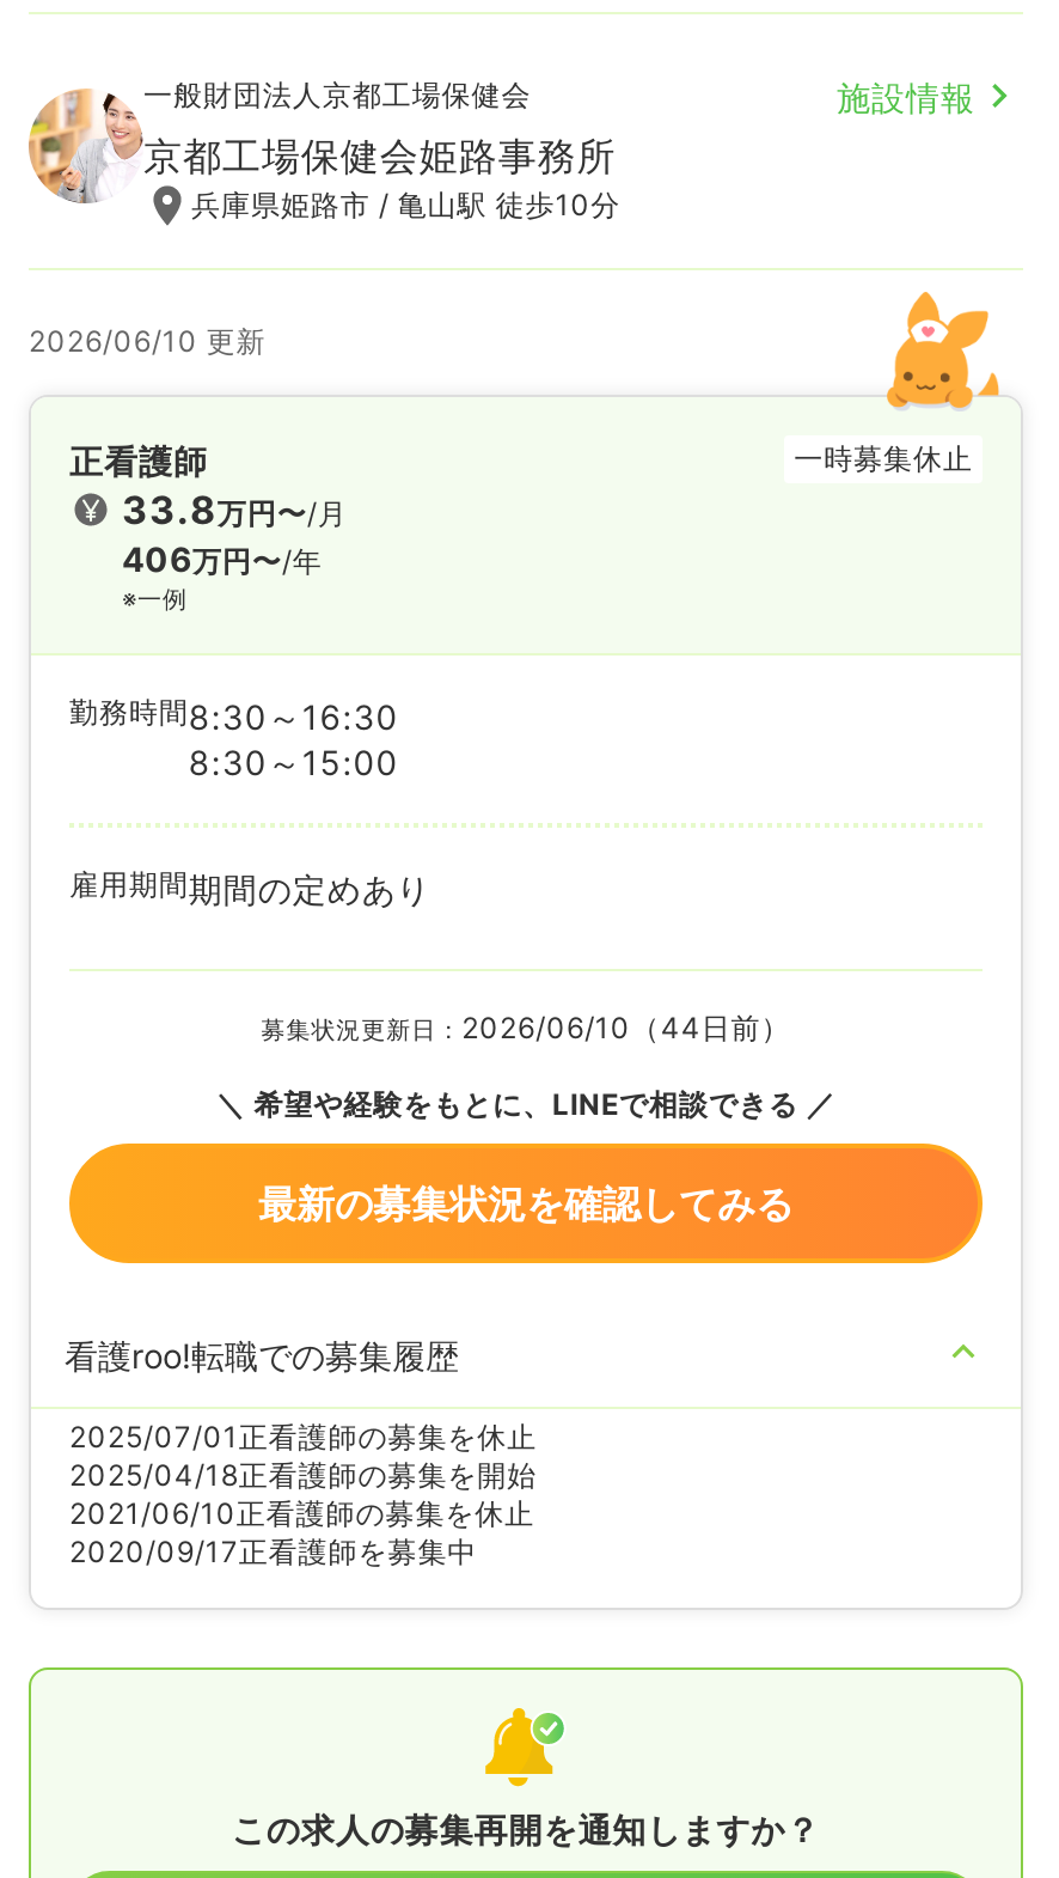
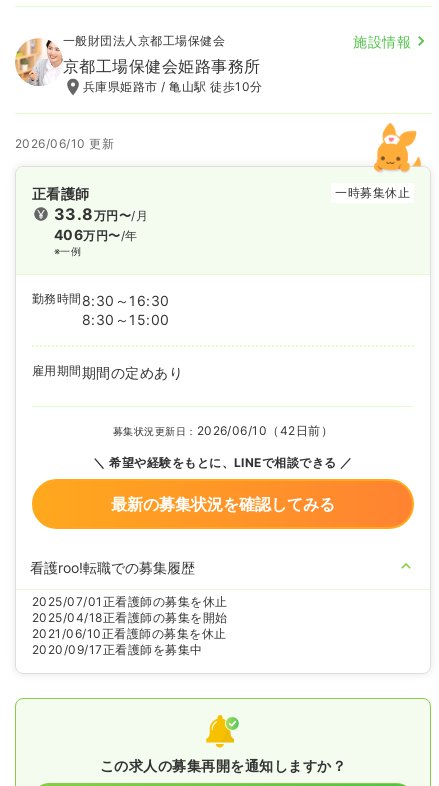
[261,1010,791,1045] 募集状況更新日：2026/06/10（44日前） -> [113,423,333,438] 募集状況更新日：2026/06/10（42日前）

